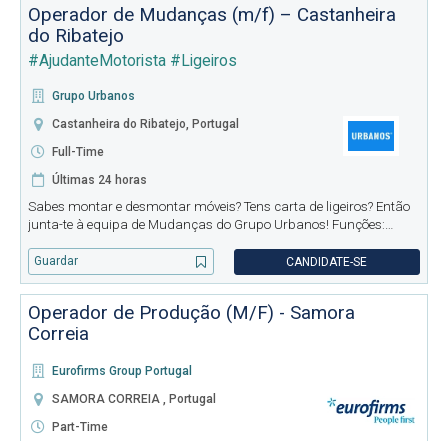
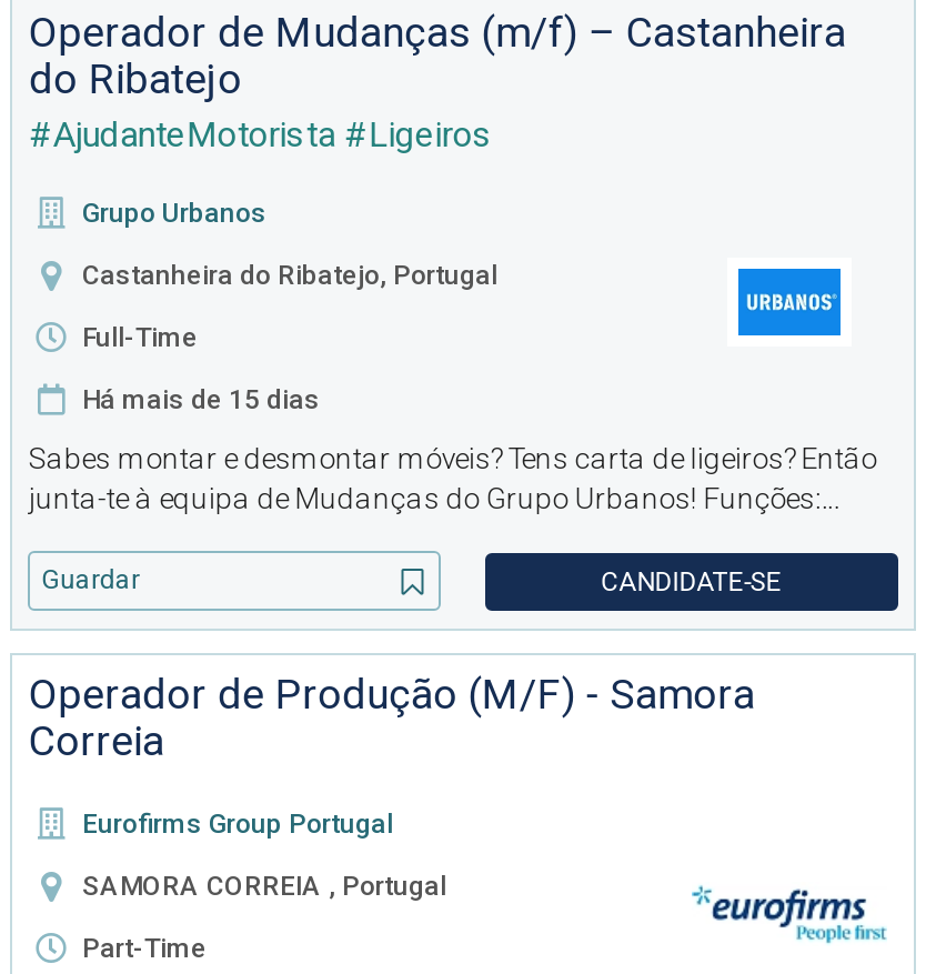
[52,173,147,187] Últimas 24 horas -> [82,384,320,415] Há mais de 15 dias

